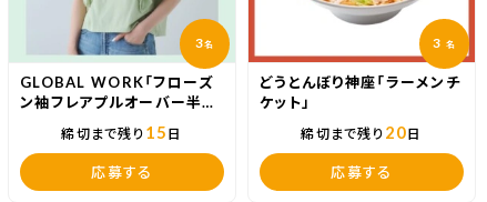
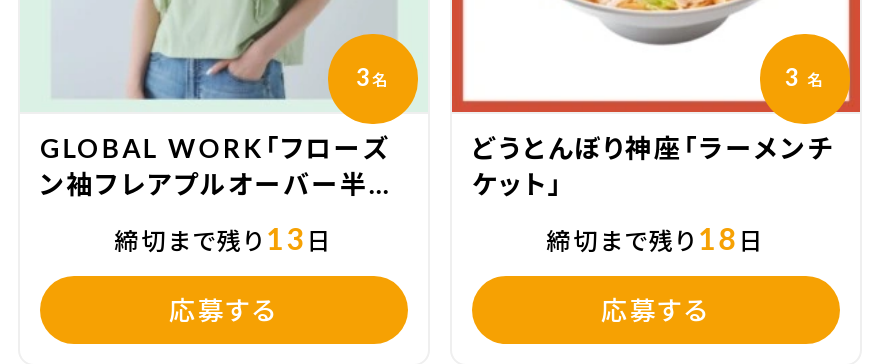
[61,122,183,142] 締切まで残り15日 -> [114,219,334,255] 締切まで残り13日
[301,122,422,142] 締切まで残り20日 -> [546,219,766,255] 締切まで残り18日

